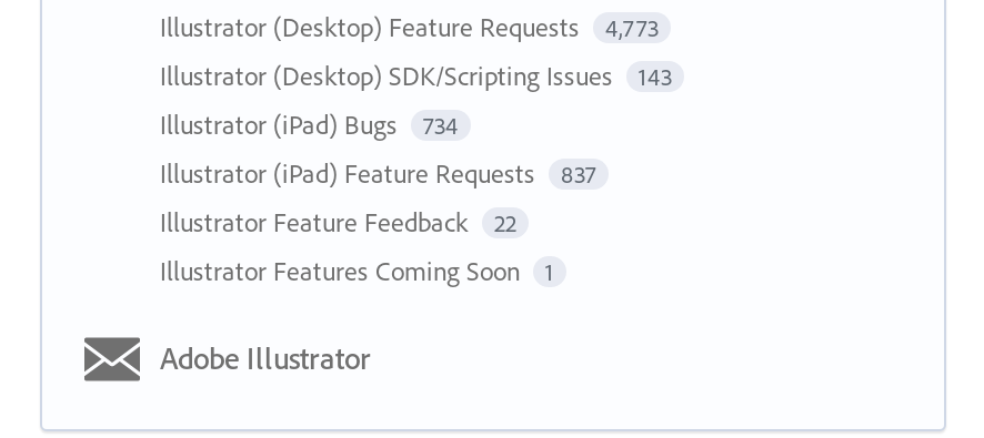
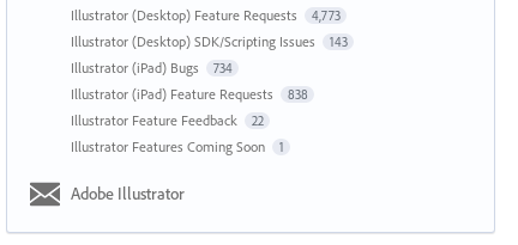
[160,156,596,189] Illustrator (iPad) Feature Requests 837 -> [71,84,308,102] Illustrator (iPad) Feature Requests 838

